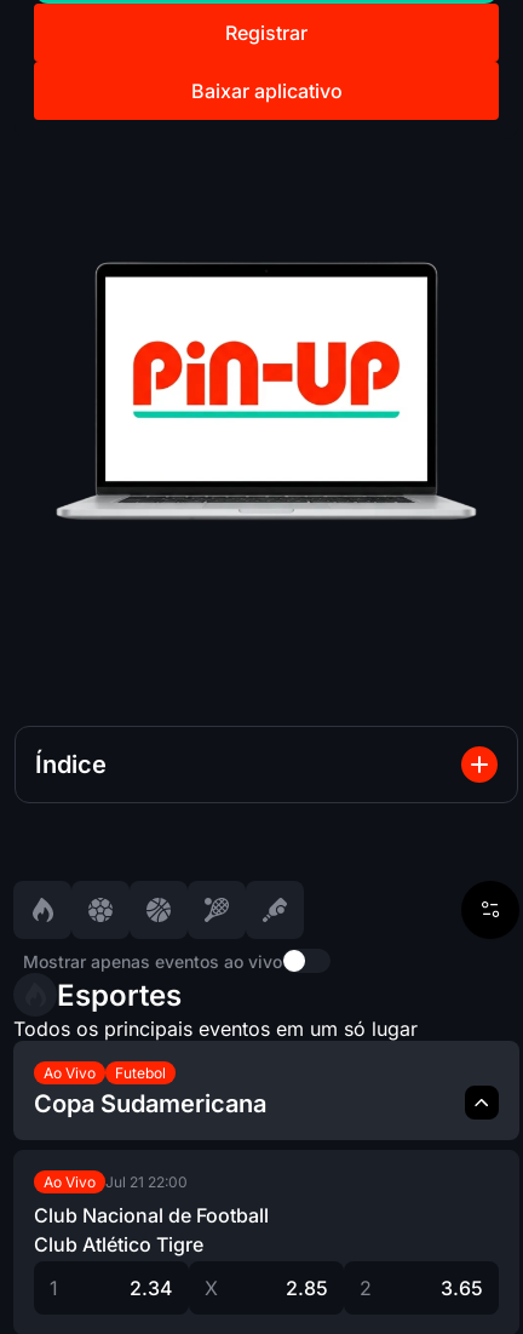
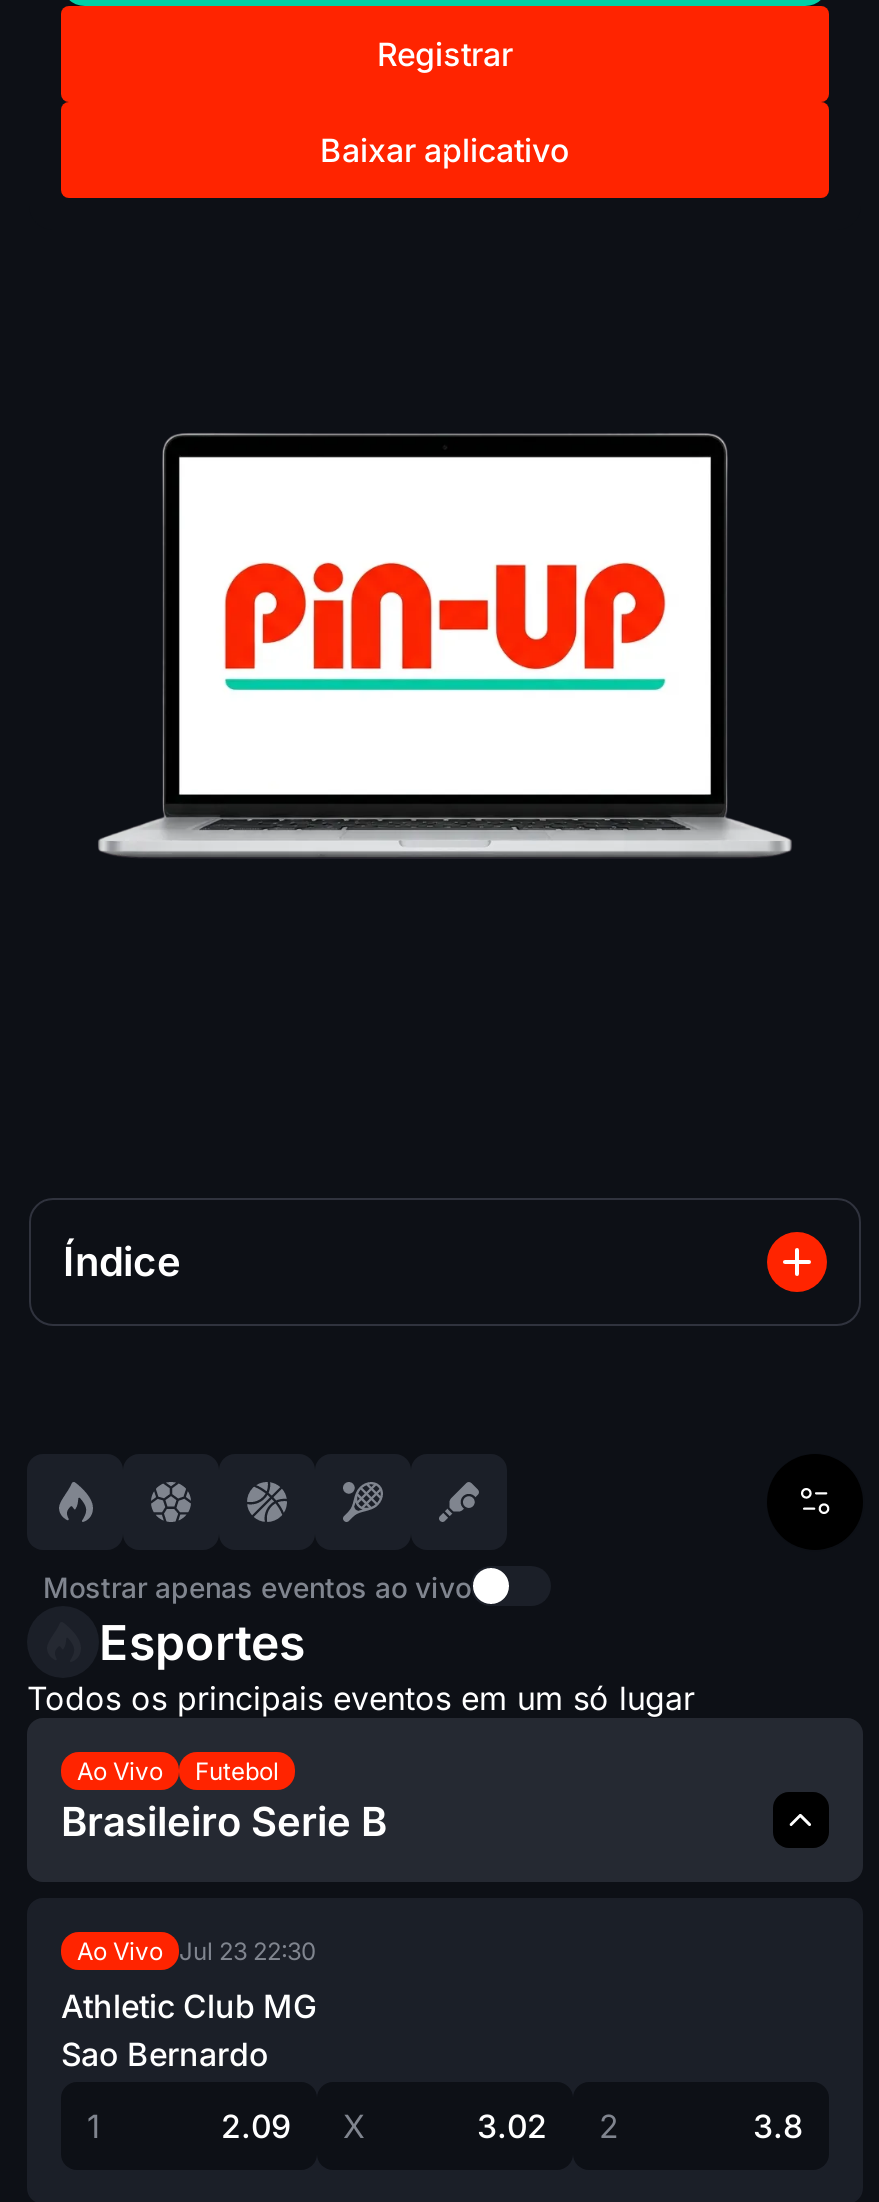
[34,1089,266,1118] Copa Sudamericana -> [61,1798,387,1846] Brasileiro Serie B
[44,1172,188,1191] Ao Vivo Jul 21 22:00 -> [77,1935,317,1966] Ao Vivo Jul 23 22:30
[34,1203,269,1256] Club Nacional de Football | Club Atlético Tigre -> [61,1986,317,2074] Athletic Club MG | Sao Bernardo
[130,1276,218,1300] 2.34 X -> [221,2106,365,2146] 2.09 X
[286,1276,372,1300] 2.85 2 -> [477,2106,619,2146] 3.02 2
[441,1276,483,1300] 3.65 -> [753,2106,803,2146] 3.8

